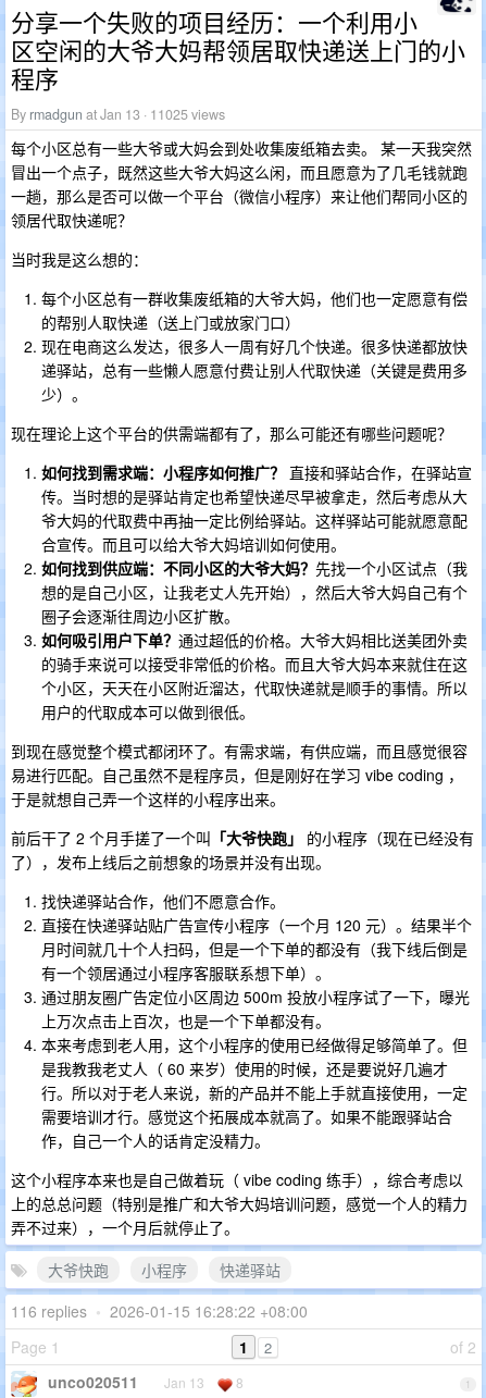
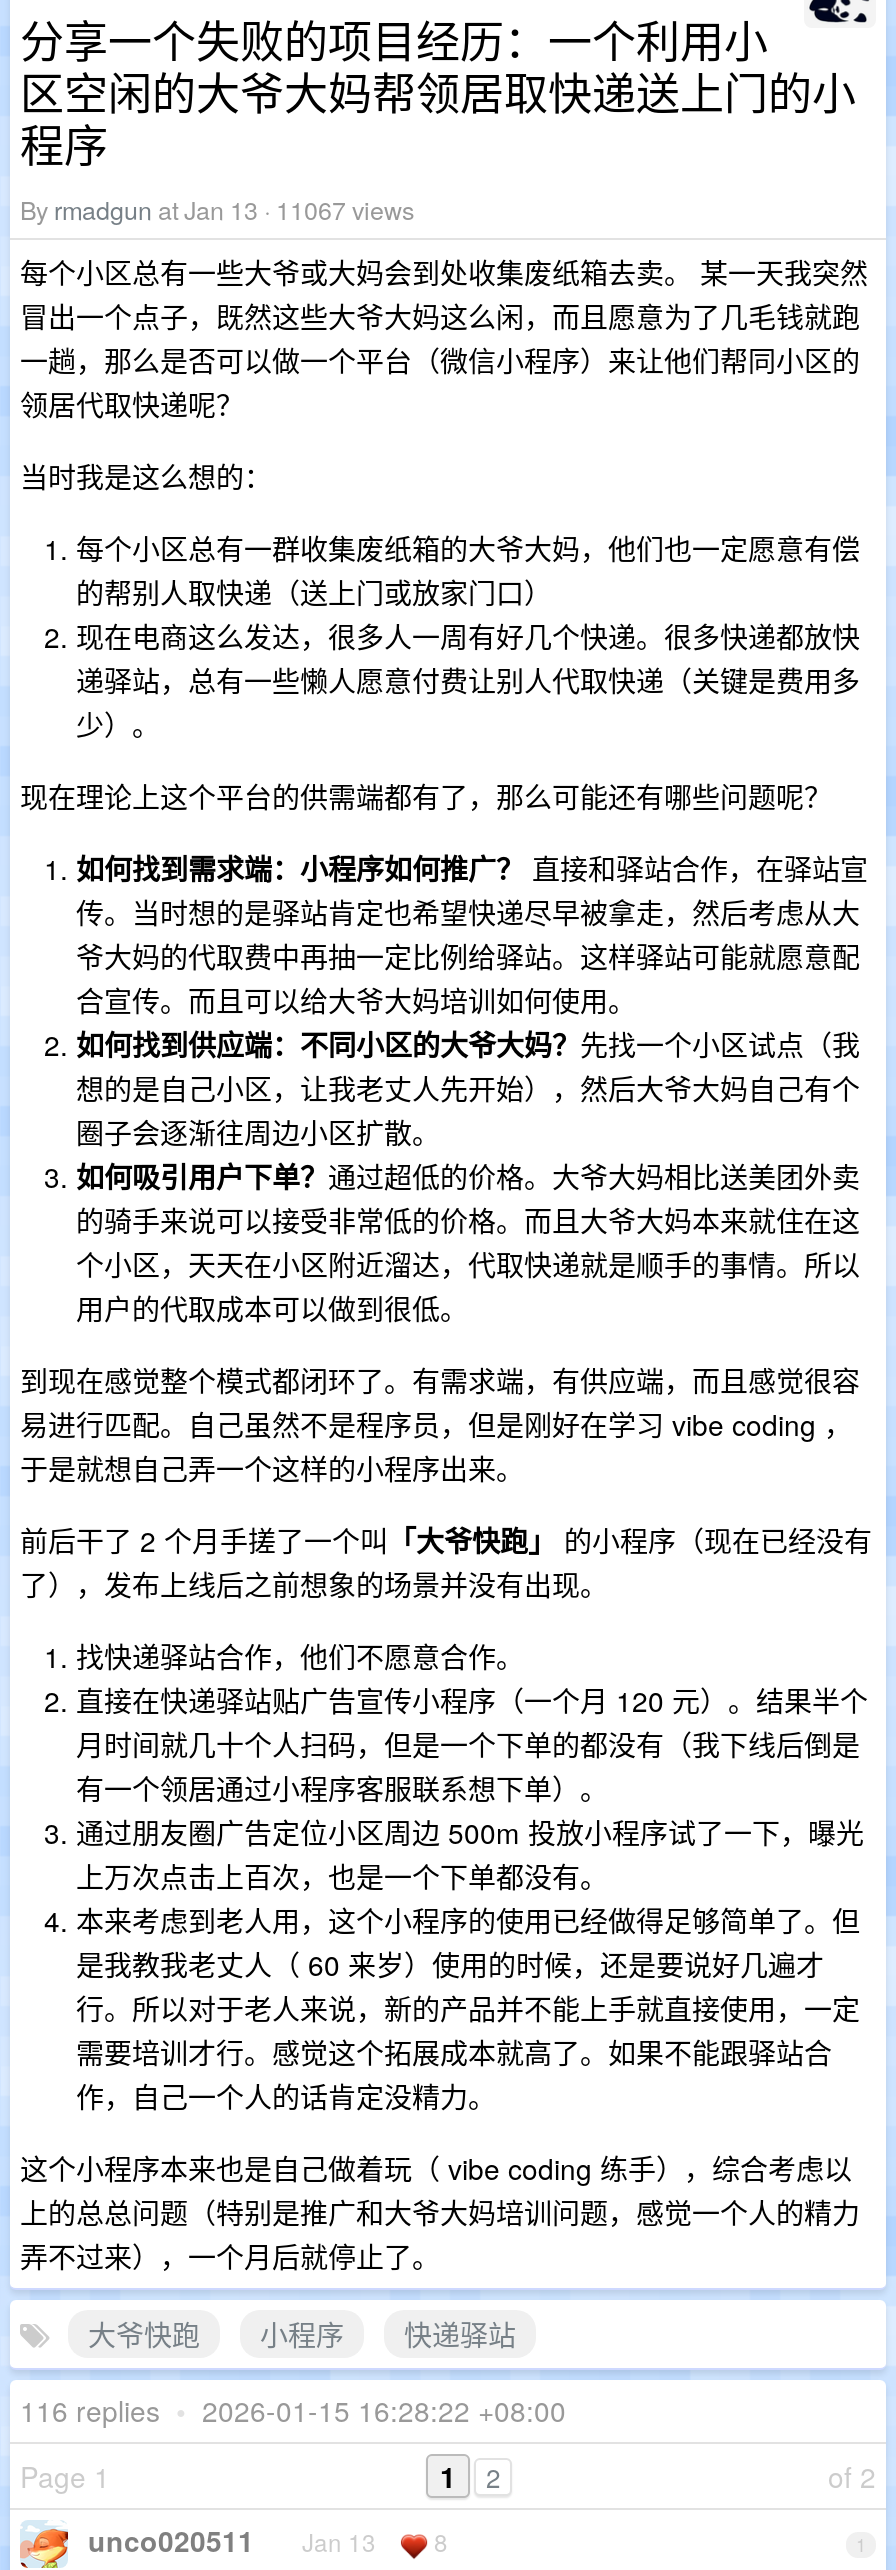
[11,104,225,124] By rmadgun at Jan 13 · 11025 views -> [20,192,414,228] By rmadgun at Jan 13 · 11067 views

